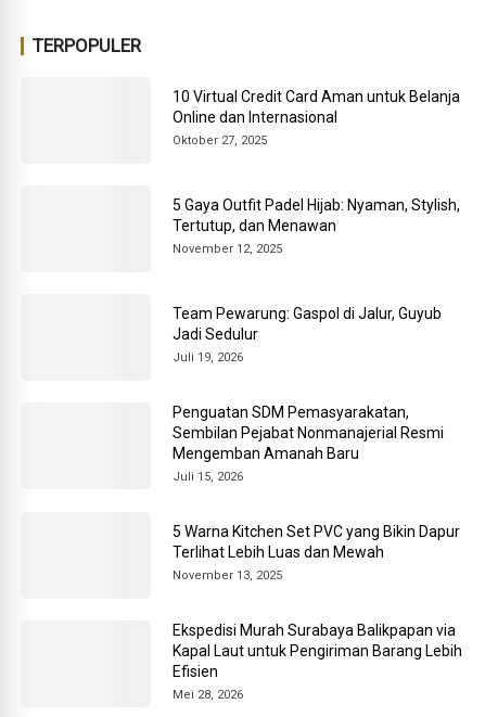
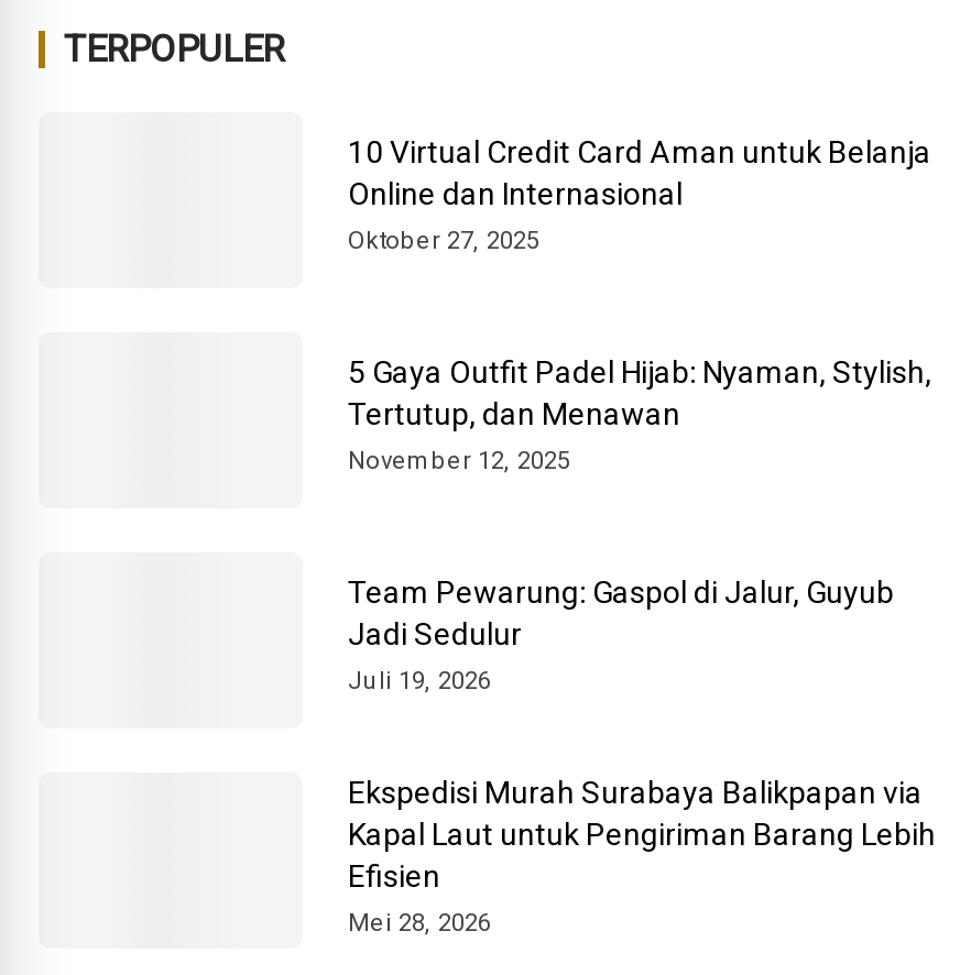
[173,403,461,582] Penguatan SDM Pemasyarakatan, | Sembilan Pejabat Nonmanajerial Resmi | Mengemban Amanah Baru | Juli 15, 2026 | 5 Warna Kitchen Set PVC yang Bikin Dapur | Terlihat Lebih Luas dan Mewah | November 13, 2025 -> none

